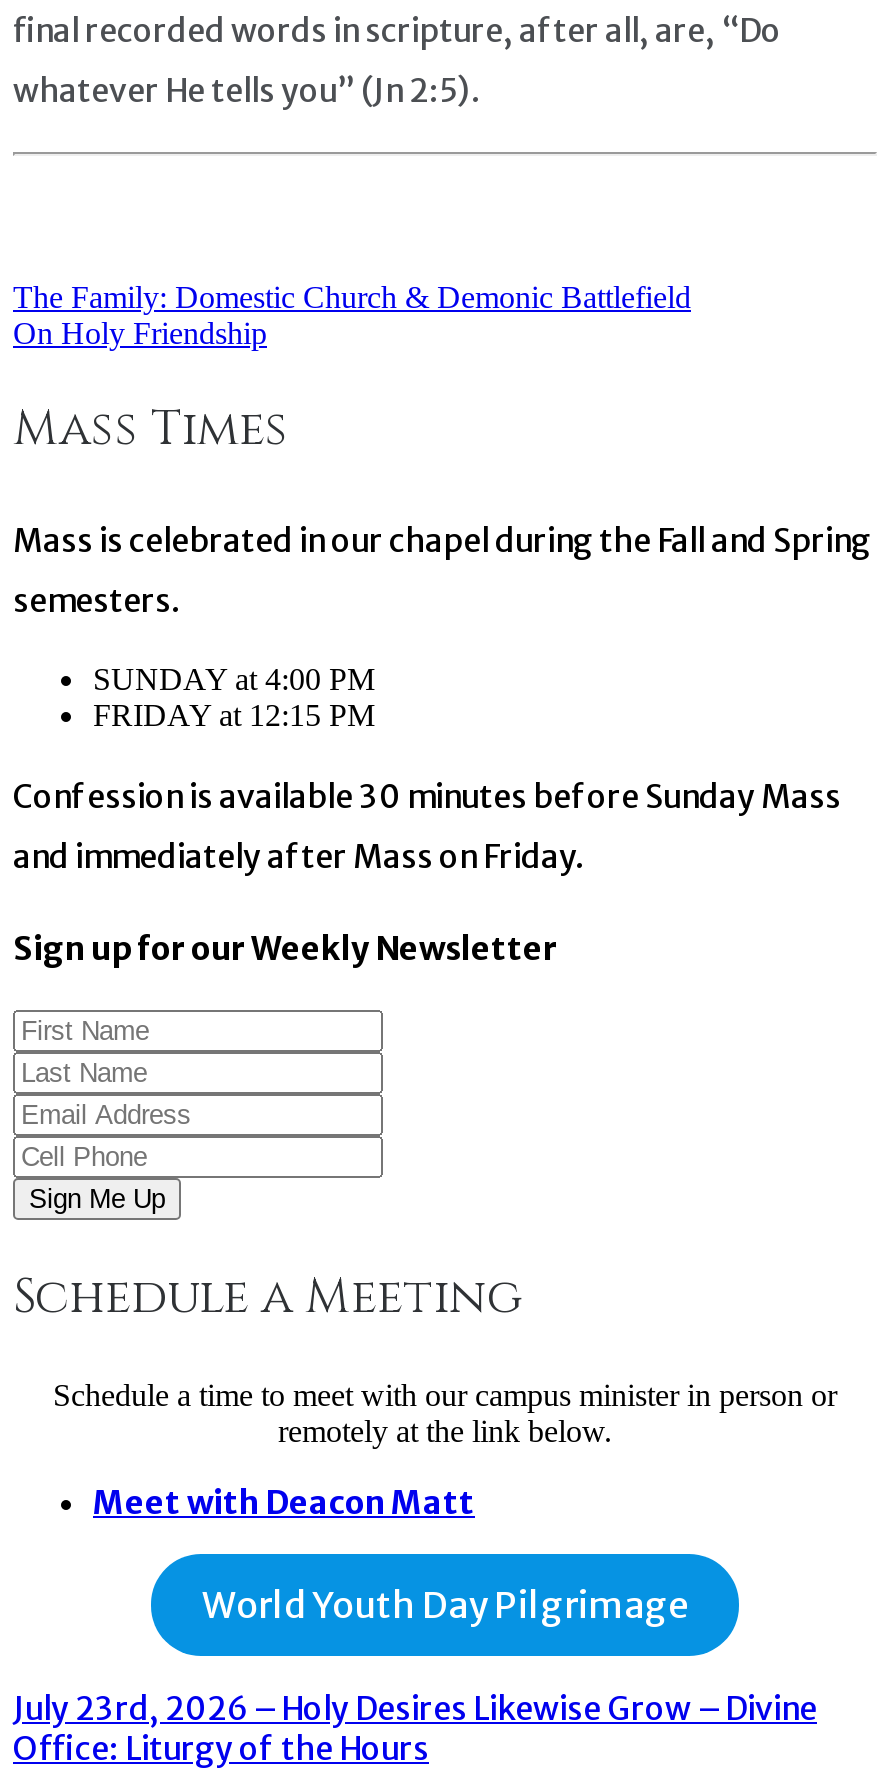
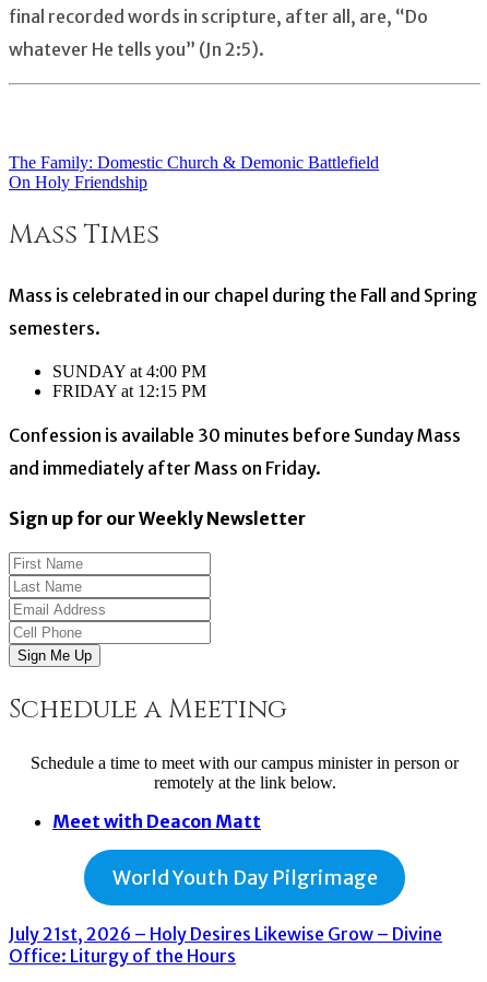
[13,1687,817,1727] July 23rd, 2026 – Holy Desires Likewise Grow – Divine -> [9,923,442,944] July 21st, 2026 – Holy Desires Likewise Grow – Divine

